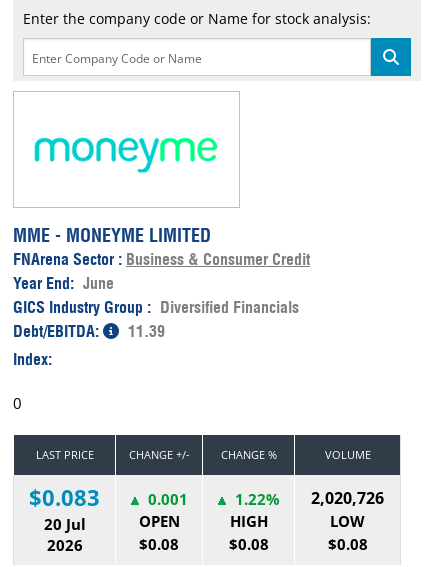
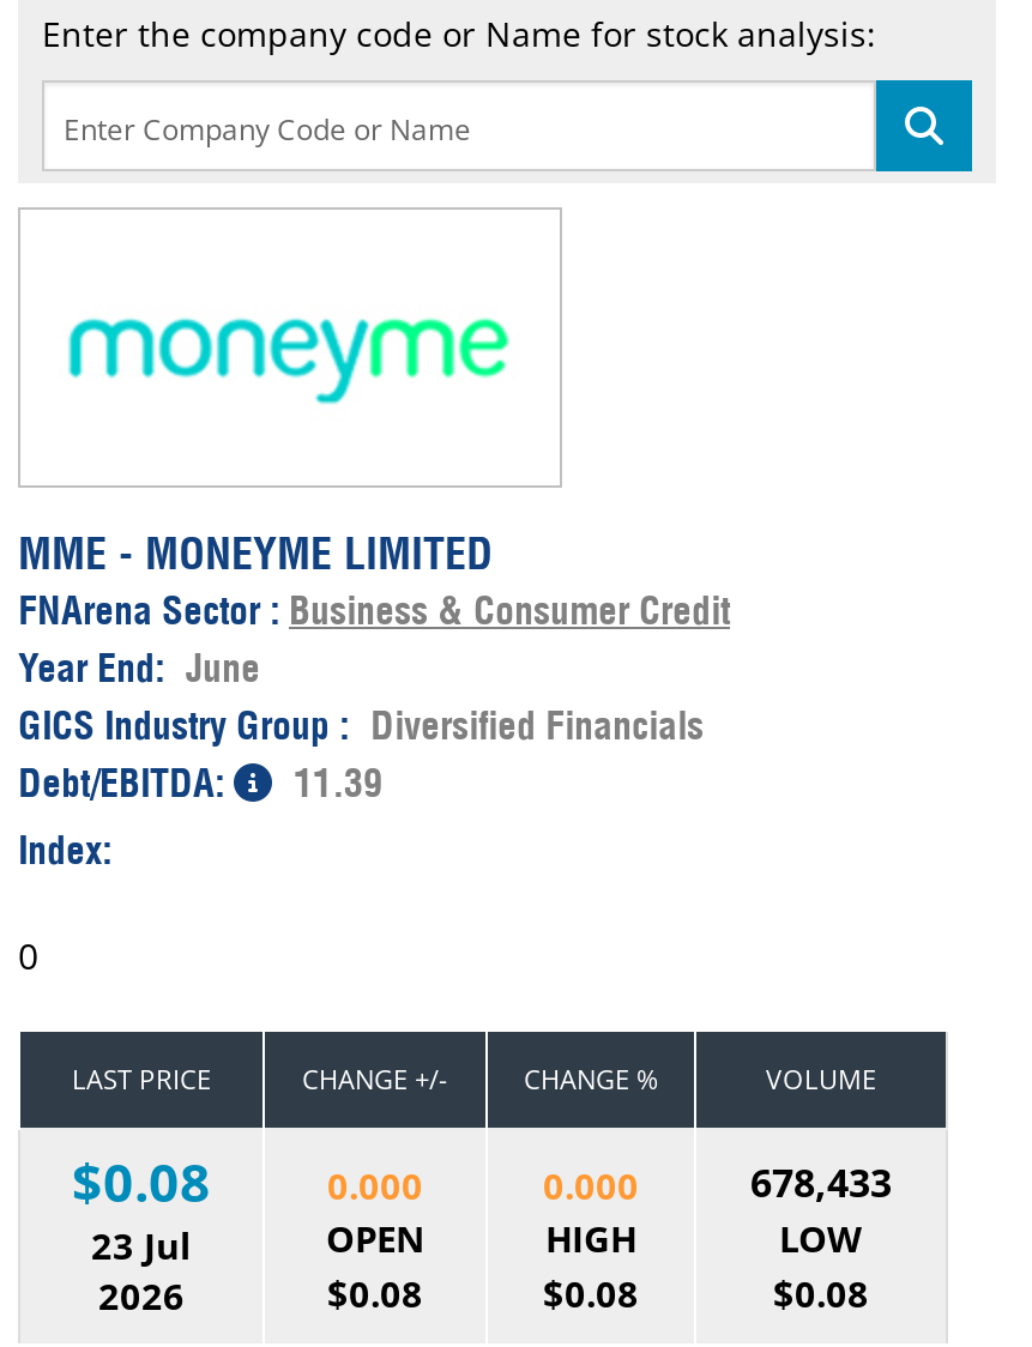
[29,482,100,512] $0.083 -> [72,1144,211,1215] $0.08
[311,487,384,509] 2,020,726 -> [750,1155,892,1208] 678,433
[143,489,187,509] 0.001 -> [327,1160,423,1208] 0.000
[230,489,279,509] 1.22% -> [543,1160,639,1208] 0.000
[43,514,85,534] 20 Jul -> [91,1220,192,1268] 23 Jul

